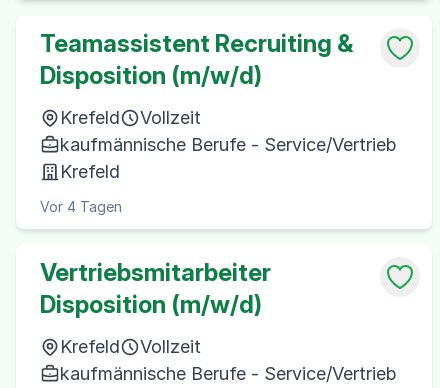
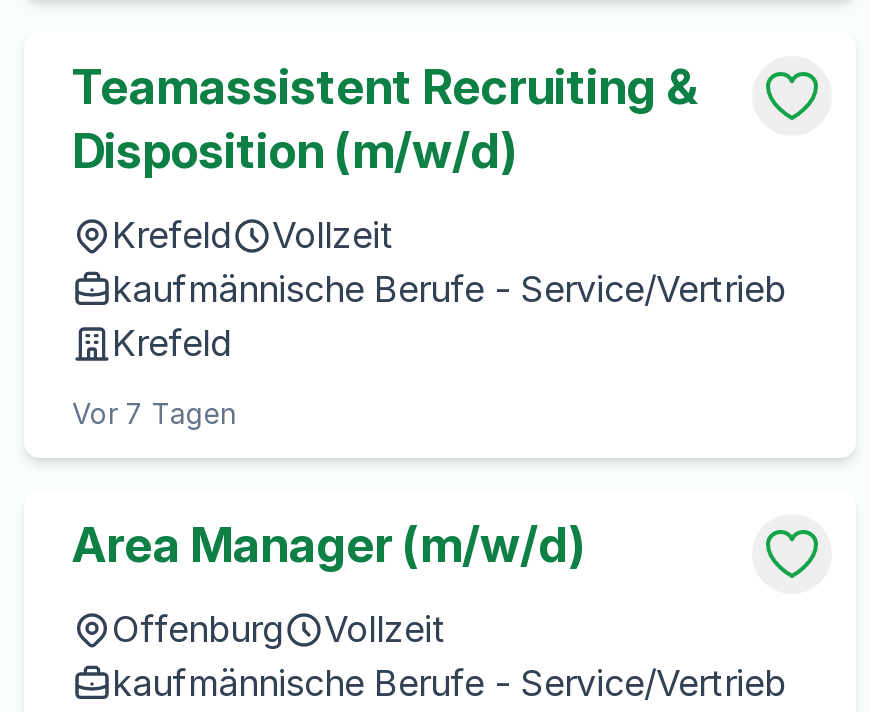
[40,198,122,215] Vor 4 Tagen -> [72,396,236,430] Vor 7 Tagen
[40,258,271,319] Vertriebsmitarbeiter | Disposition (m/w/d) -> [72,516,584,574] Area Manager (m/w/d)
[60,336,120,357] Krefeld -> [112,608,284,650] Offenburg

